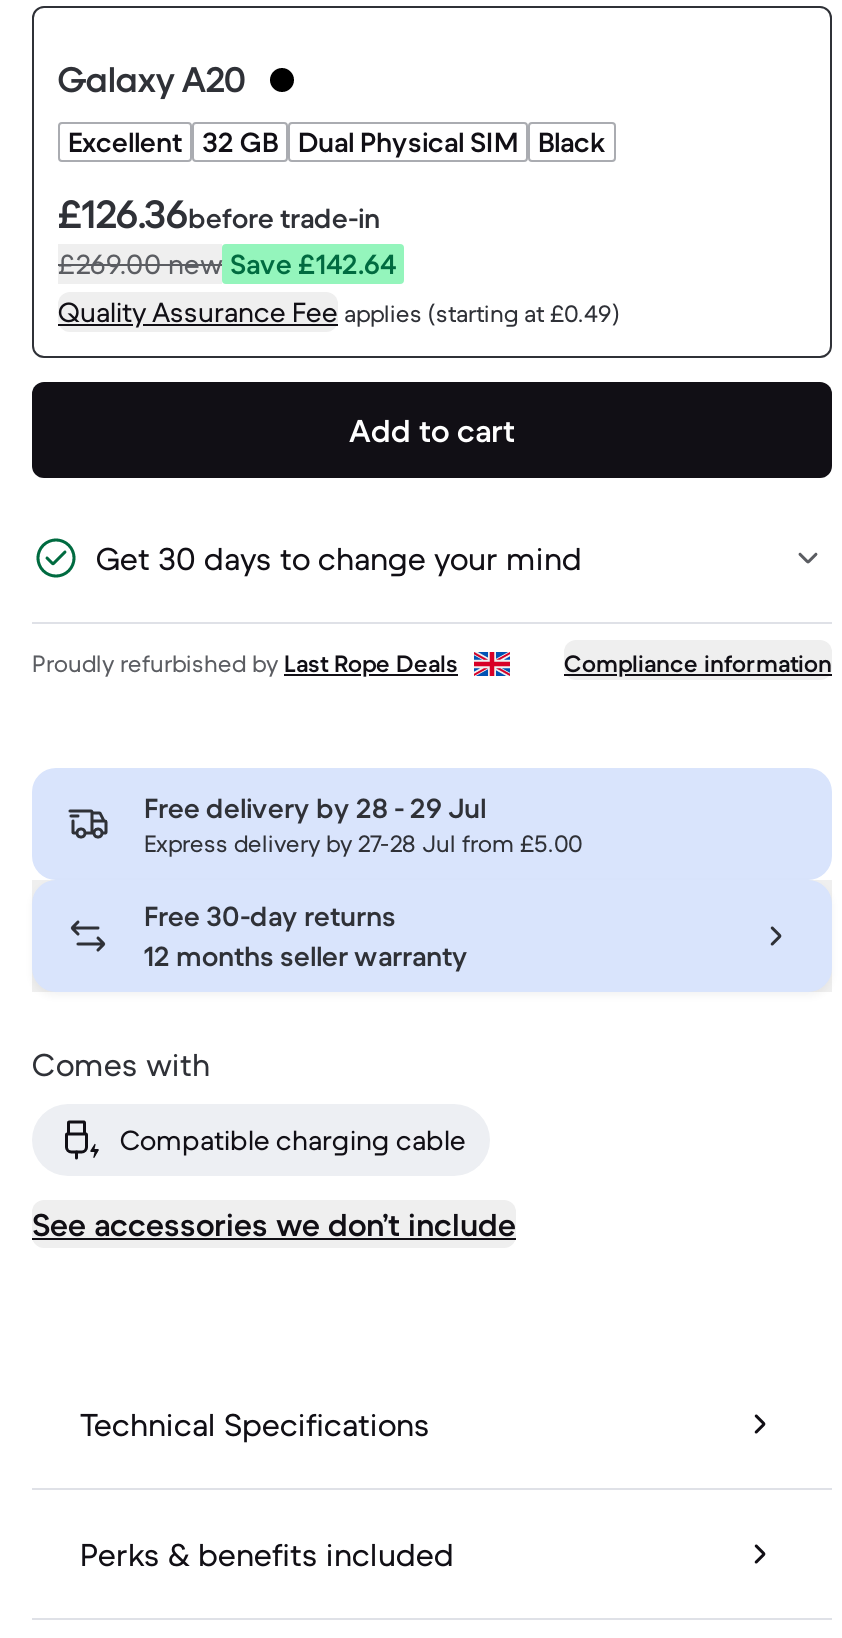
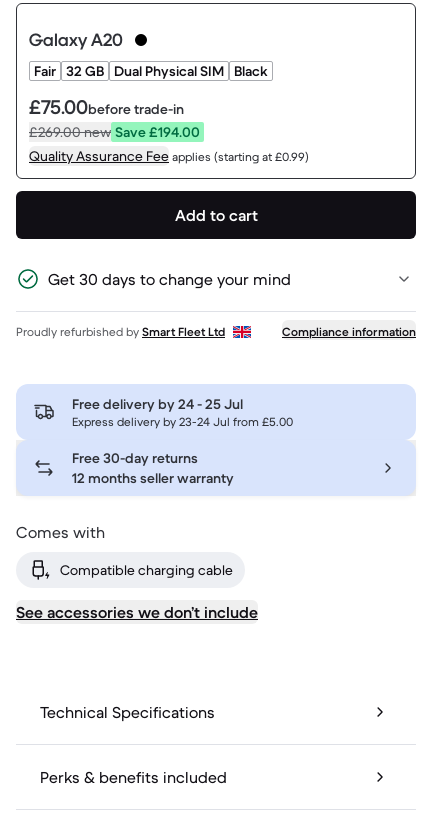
[68,124,606,160] Excellent 32 GB Dual Physical SIM Black -> [34,62,268,80] Fair 32 GB Dual Physical SIM Black
[58,190,380,240] £126.36before trade-in -> [29,95,184,120] £75.00before trade-in
[58,246,396,282] £269.00new Save £142.64 -> [29,123,200,141] £269.00new Save £194.00
[58,294,620,330] Quality Assurance Fee applies (starting at £0.49) -> [29,147,309,165] Quality Assurance Fee applies (starting at £0.99)
[32,648,458,678] Proudly refurbished by Last Rope Deals -> [16,324,225,339] Proudly refurbished by Smart Fleet Ltd
[144,790,486,826] Free delivery by 28 - 29 Jul -> [72,395,243,413] Free delivery by 24 - 25 Jul
[144,828,582,858] Express delivery by 27-28 Jul from £5.00 -> [72,414,293,429] Express delivery by 23-24 Jul from £5.00

